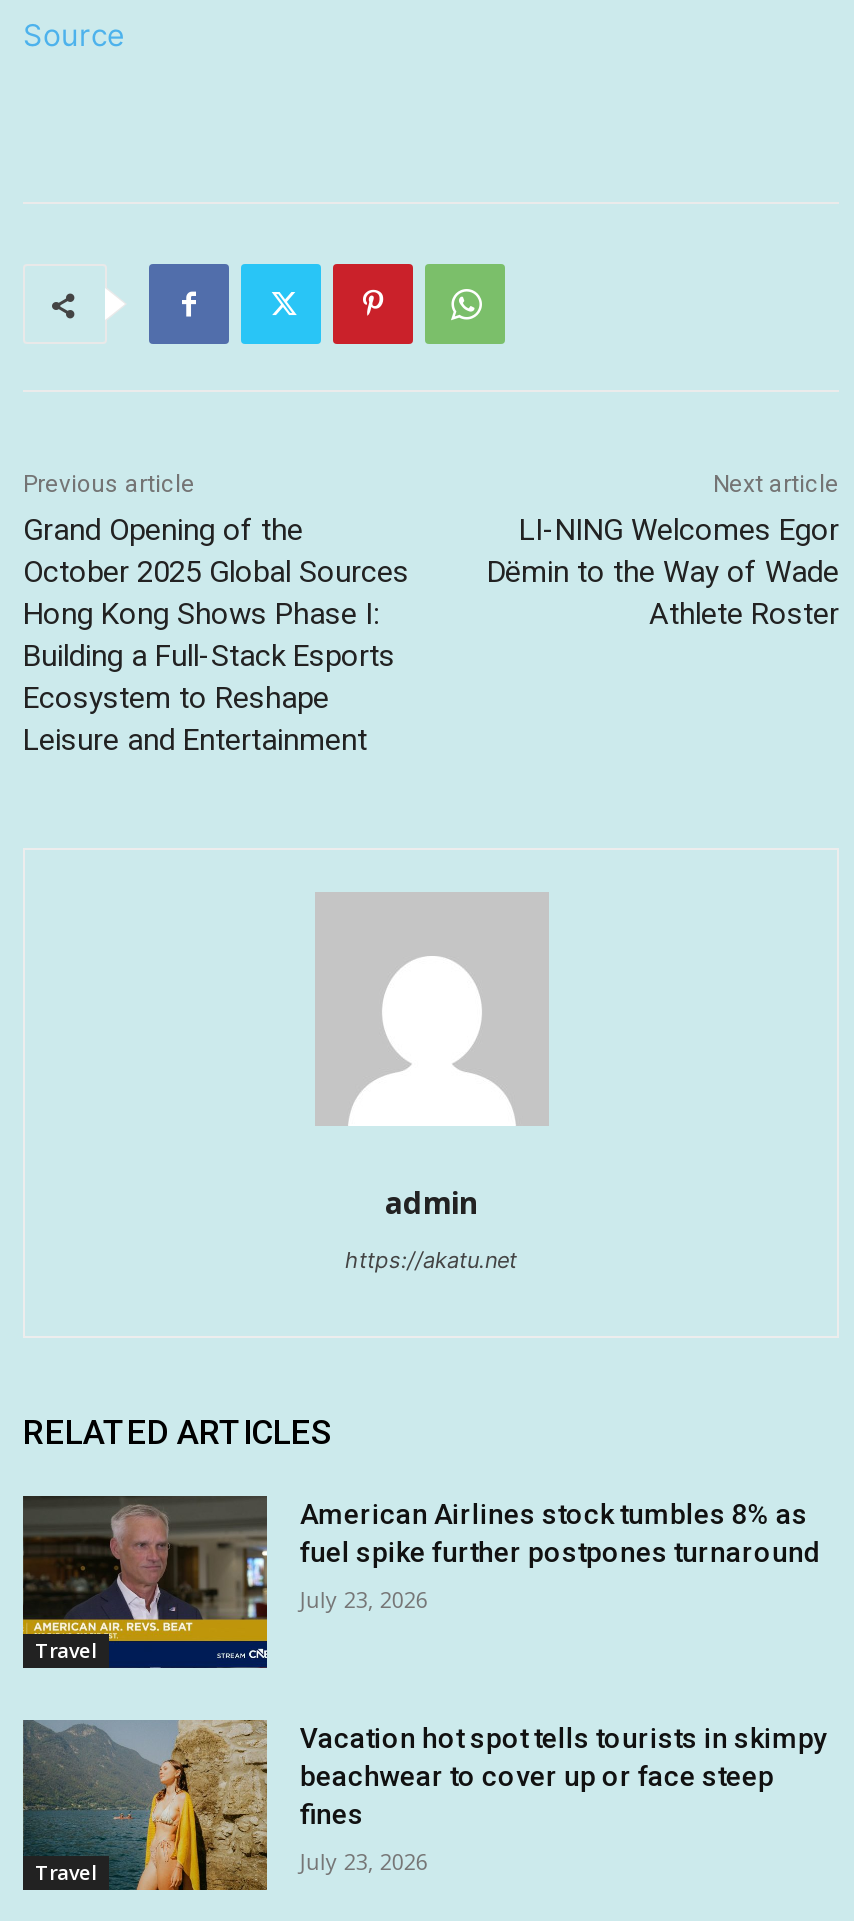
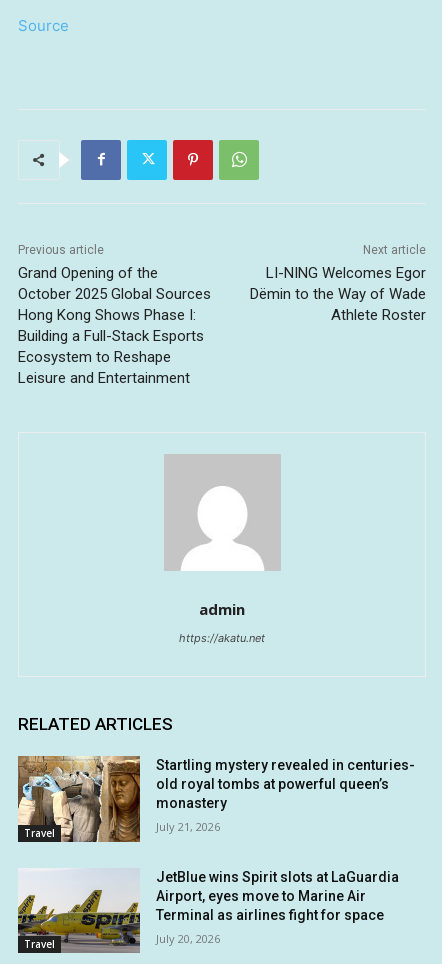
[21,1494,822,1670] [image] | American Airlines stock tumbles 8% as | fuel spike further postpones turnaround -> [17,755,415,843] [image] | Startling mystery revealed in centuries- | old royal tombs at powerful queen’s | monastery
[300,1584,428,1614] July 23, 2026 -> [156,819,220,834] July 21, 2026
[21,1718,828,1892] [image] | Vacation hot spot tells tourists in skimpy | beachwear to cover up or face steep | fines -> [17,868,399,954] [image] | JetBlue wins Spirit slots at LaGuardia | Airport, eyes move to Marine Air | Terminal as airlines fight for space
[300,1845,428,1875] July 23, 2026 -> [156,930,220,945] July 20, 2026

